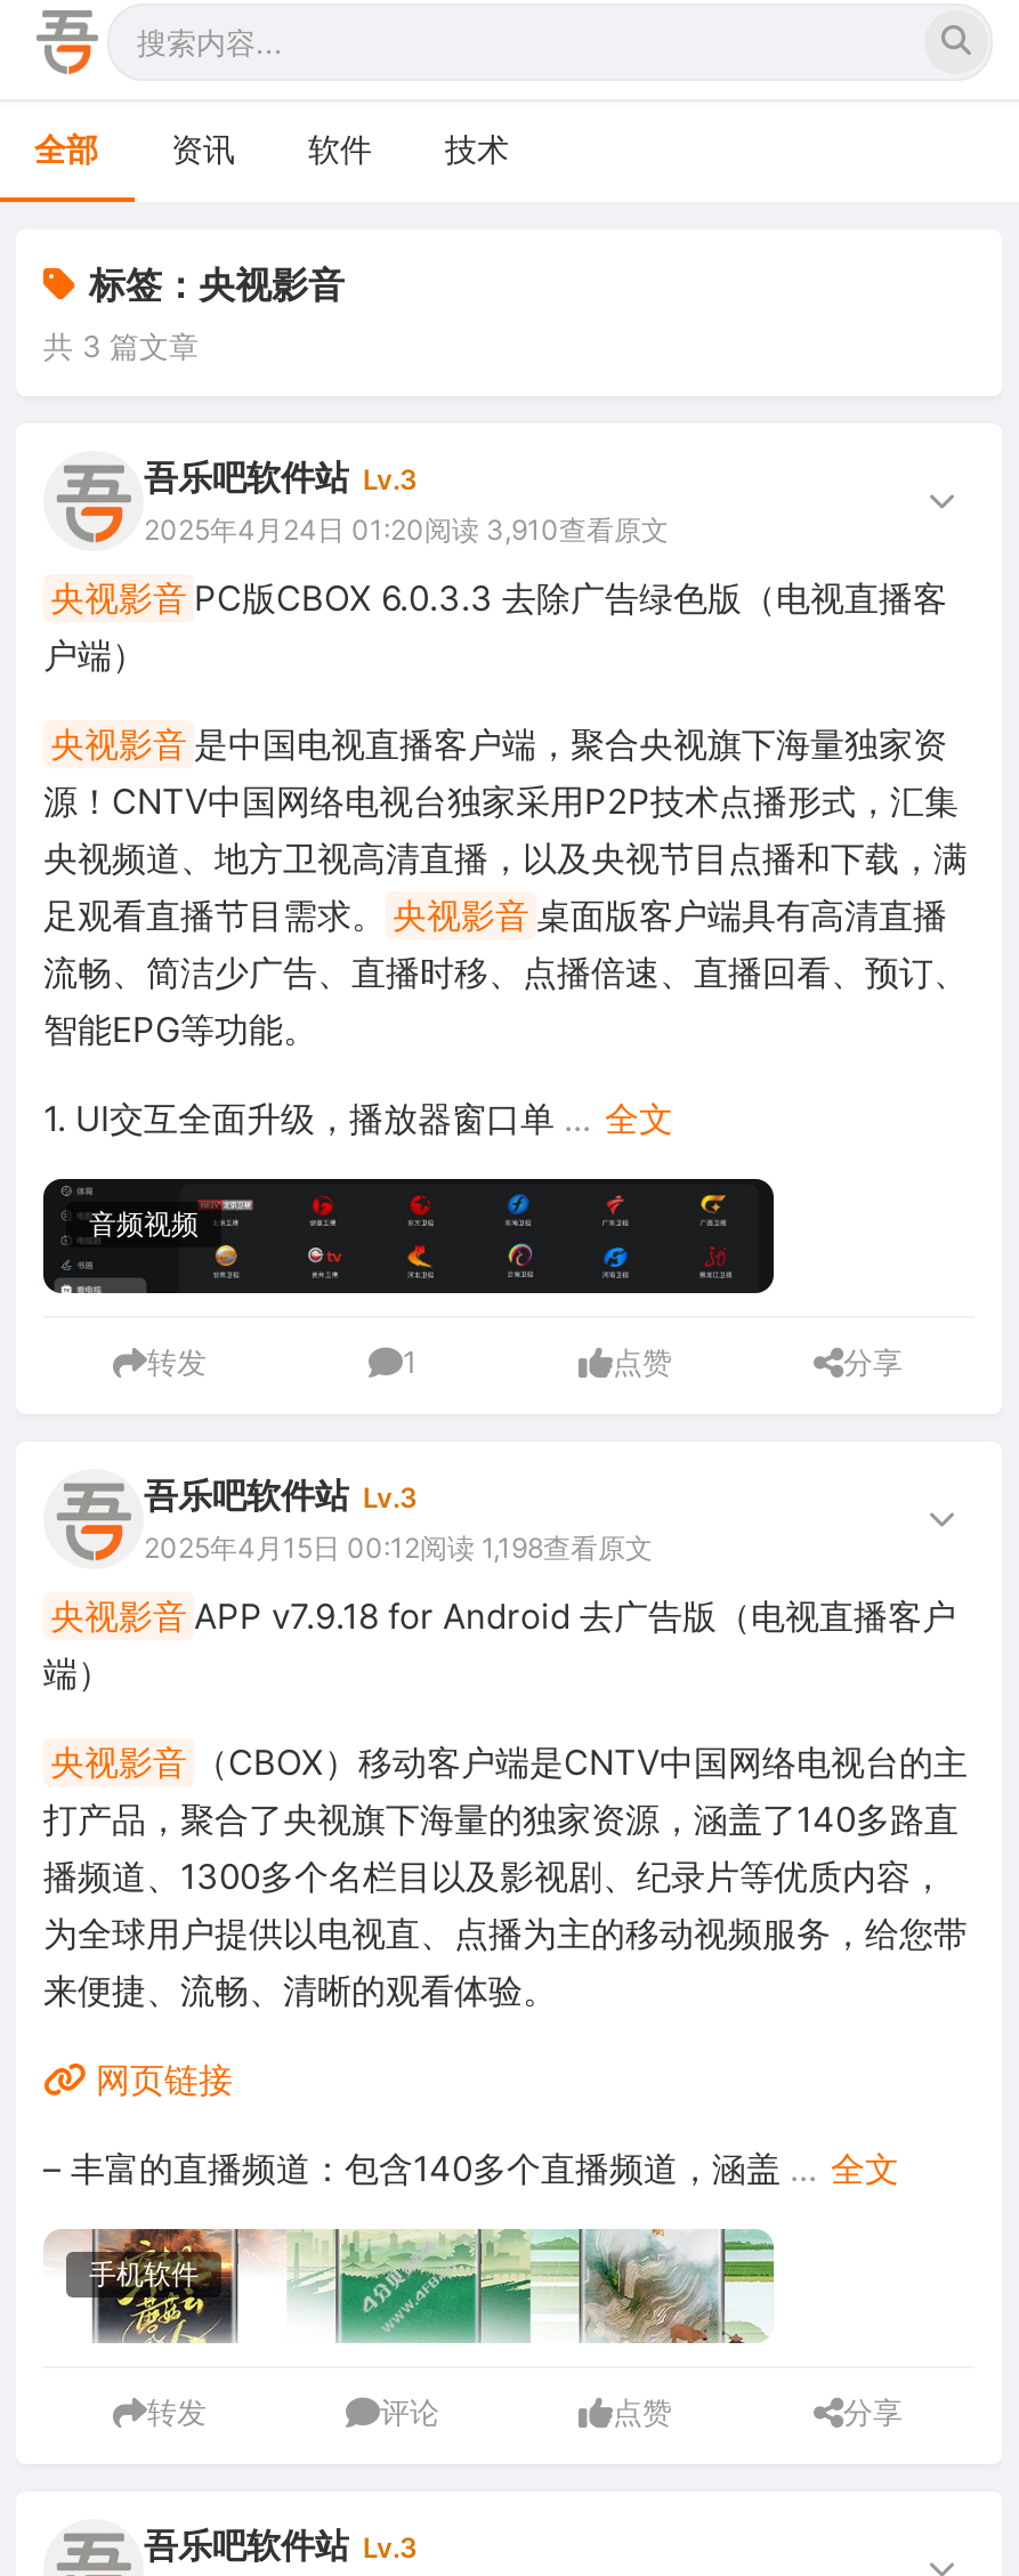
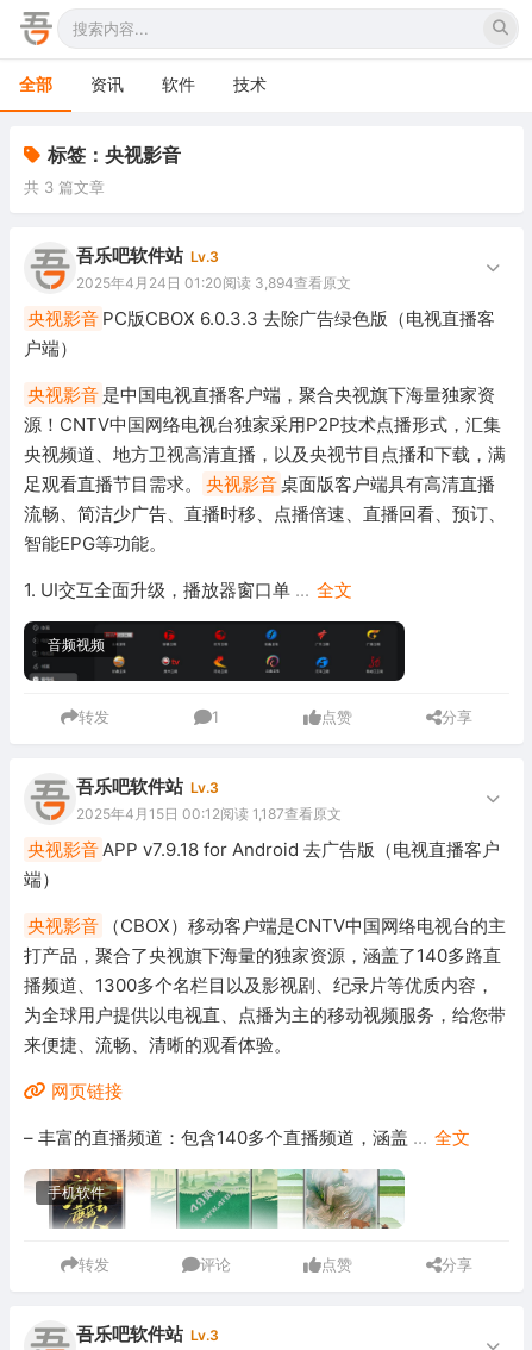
[144,512,669,547] 2025年4月24日 01:20阅读 3,910查看原文 -> [76,274,351,292] 2025年4月24日 01:20阅读 3,894查看原文
[144,1531,653,1565] 2025年4月15日 00:12阅读 1,198查看原文 -> [76,805,342,823] 2025年4月15日 00:12阅读 1,187查看原文

